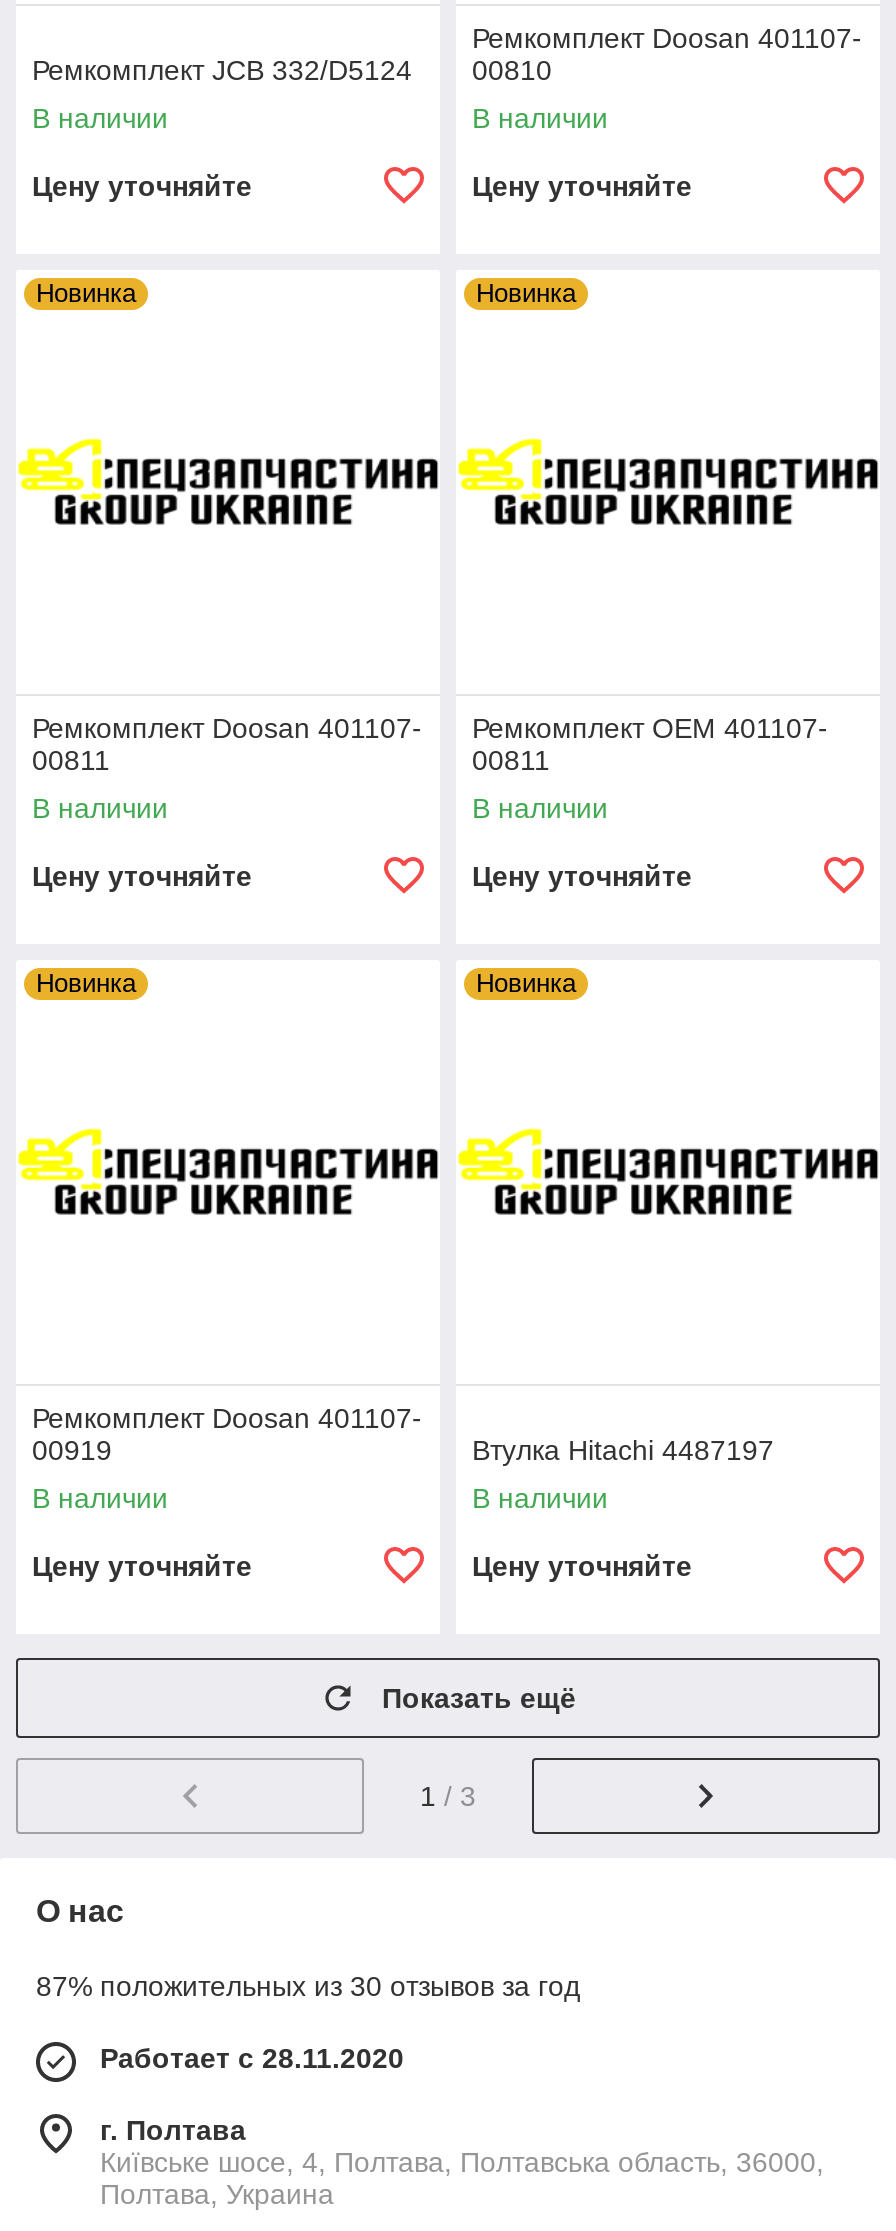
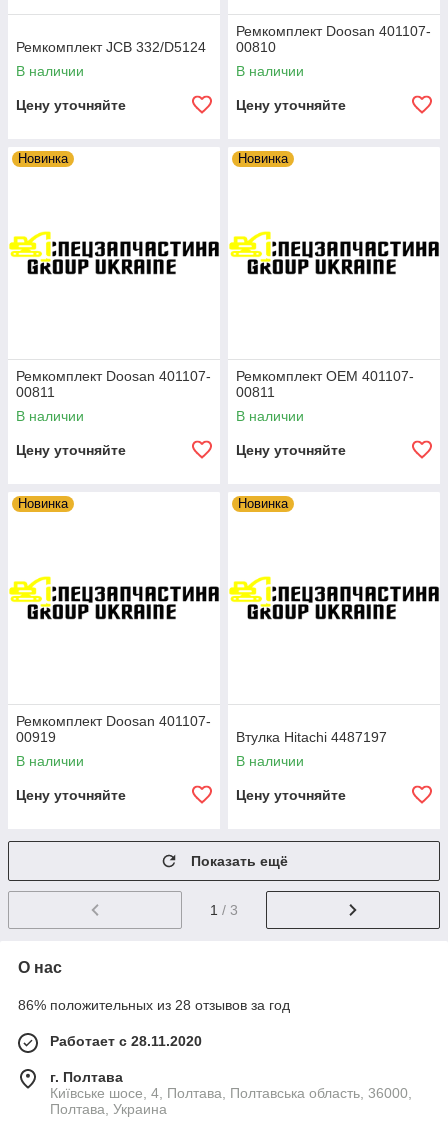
[36,1970,580,2002] 87% положительных из 30 отзывов за год -> [18,997,290,1013] 86% положительных из 28 отзывов за год

